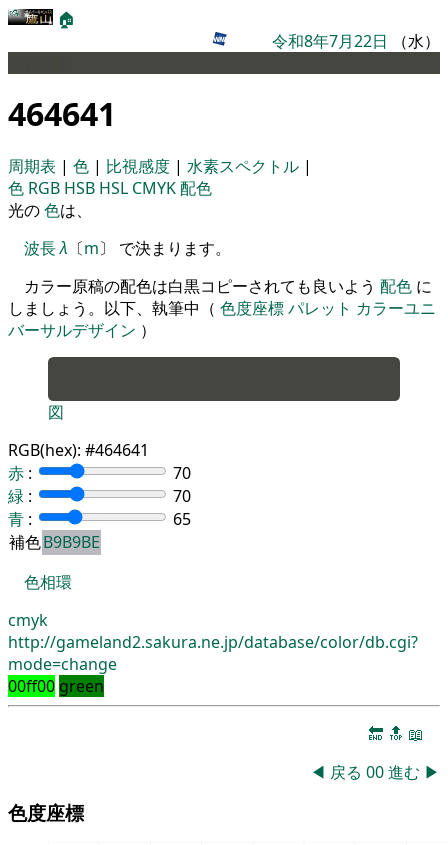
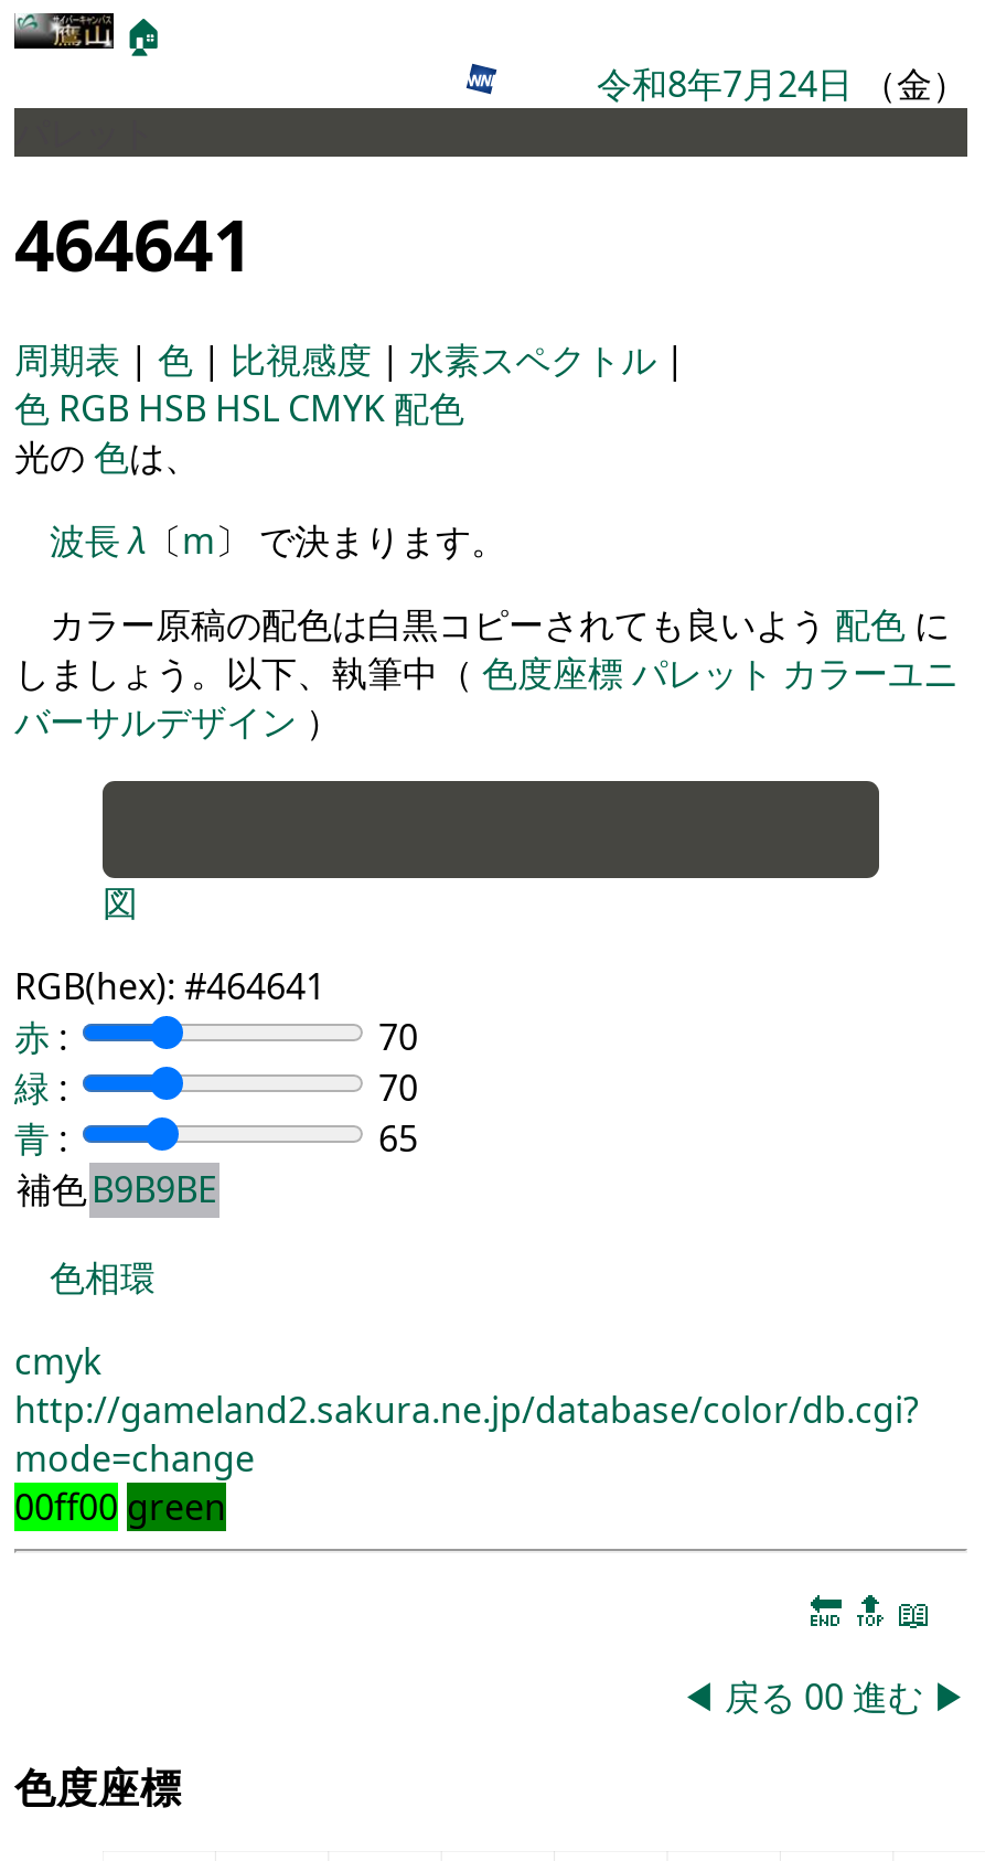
[272,30,440,52] 令和8年7月22日（水） -> [597,60,967,108] 令和8年7月24日（金）

